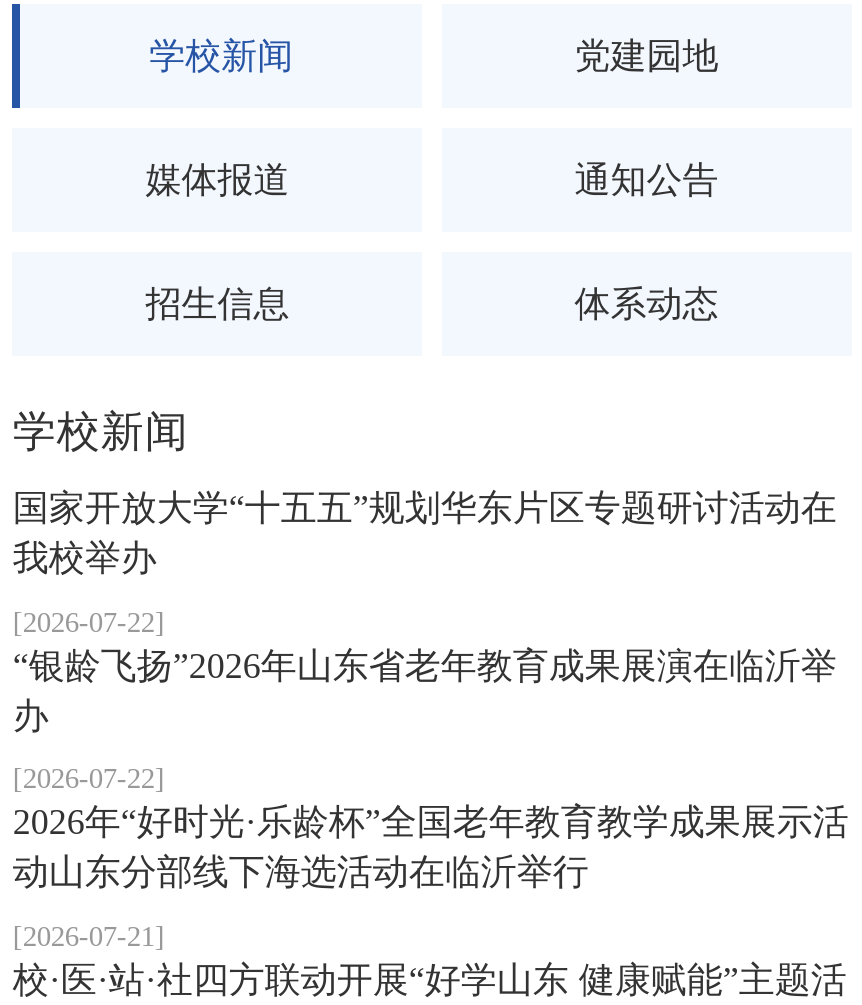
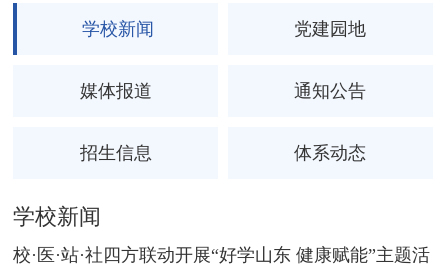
[13,489,849,952] 国家开放大学“十五五”规划华东片区专题研讨活动在 | 我校举办 | [2026-07-22] | “银龄飞扬”2026年山东省老年教育成果展演在临沂举 | 办 | [2026-07-22] | 2026年“好时光·乐龄杯”全国老年教育教学成果展示活 | 动山东分部线下海选活动在临沂举行 | [2026-07-21] -> none

